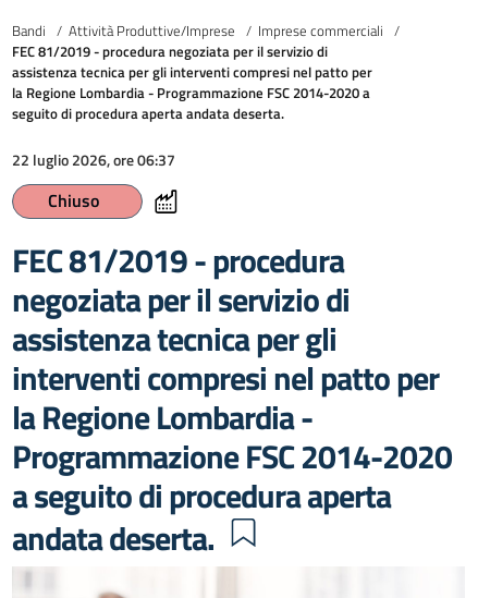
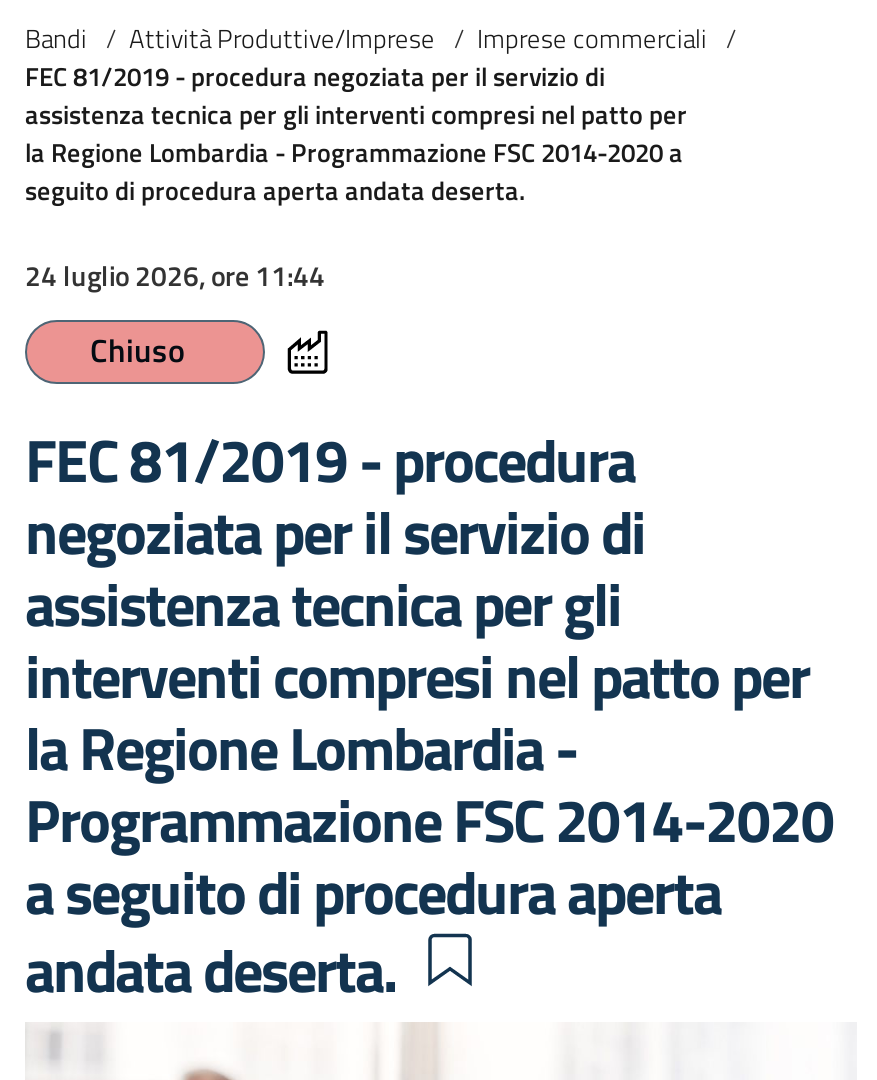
[12,148,175,171] 22 luglio 2026, ore 06:37 -> [25,254,325,296] 24 luglio 2026, ore 11:44

